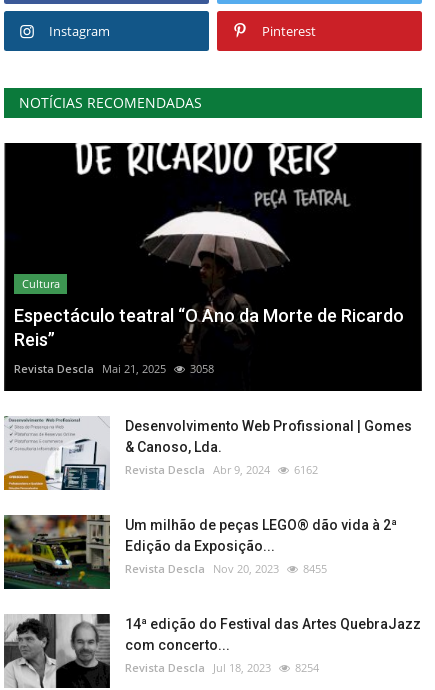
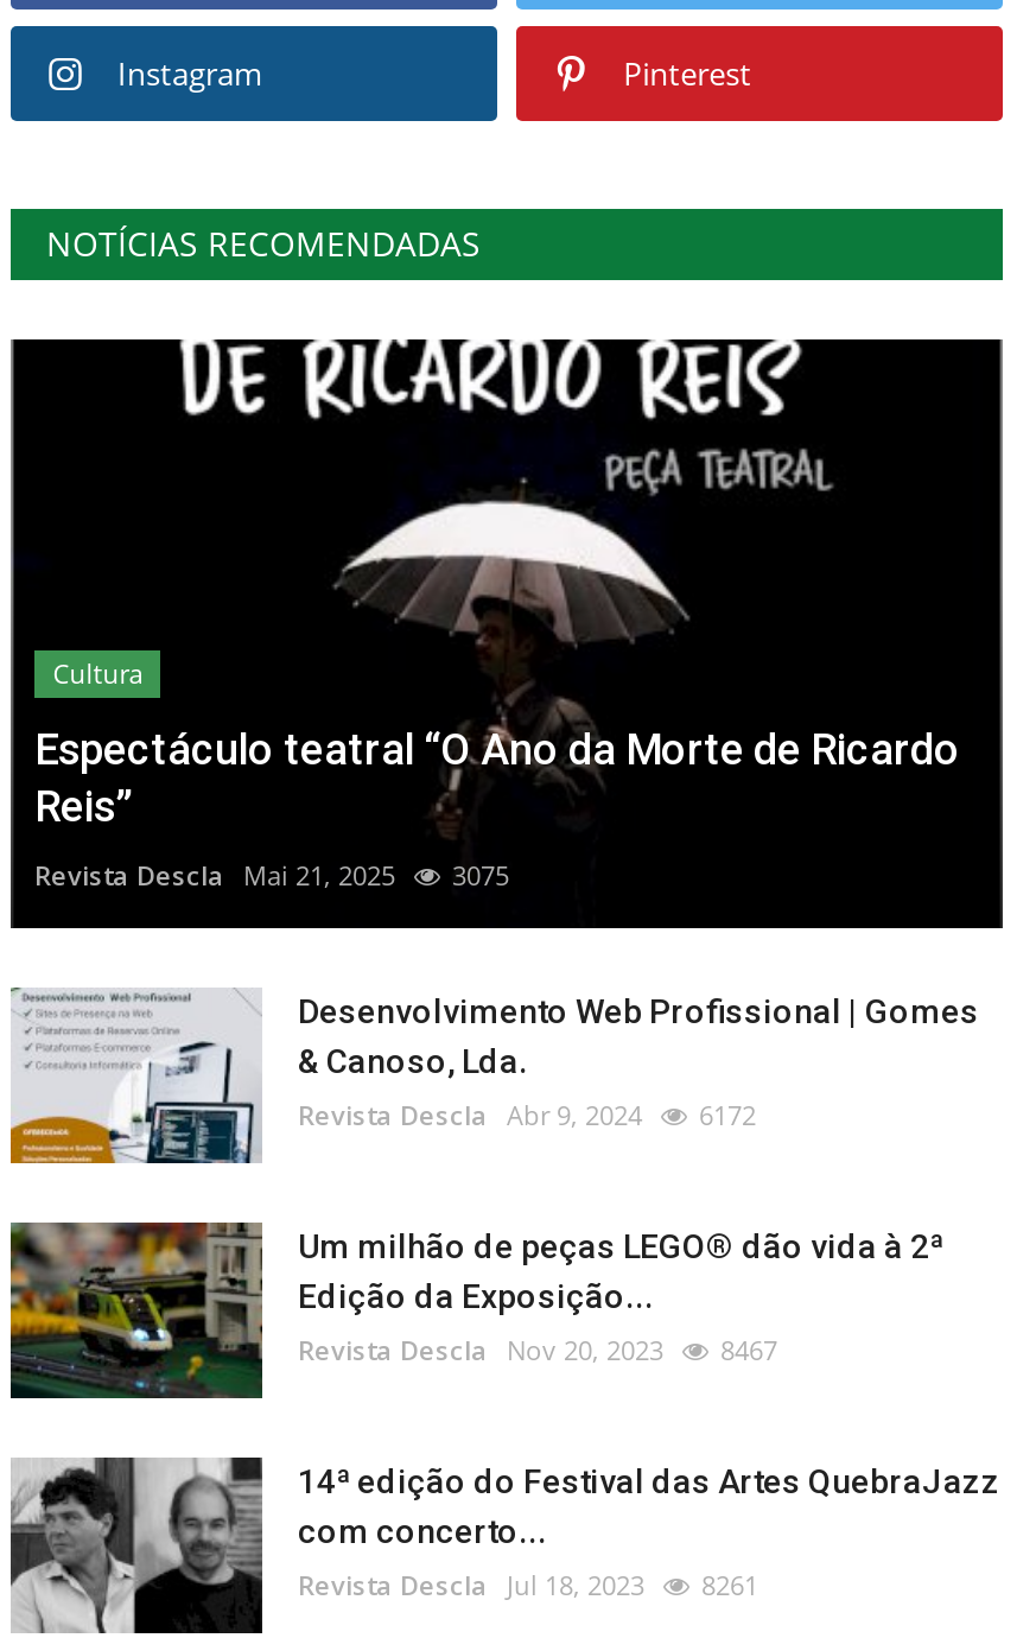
[14,361,214,376] Revista Descla Mai 21, 2025 3058 -> [34,857,509,893] Revista Descla Mai 21, 2025 3075
[125,462,318,477] Revista Descla Abr 9, 2024 6162 -> [298,1097,756,1133] Revista Descla Abr 9, 2024 6172
[125,561,327,576] Revista Descla Nov 20, 2023 8455 -> [298,1332,777,1368] Revista Descla Nov 20, 2023 8467
[125,660,319,675] Revista Descla Jul 18, 2023 8254 -> [298,1567,758,1603] Revista Descla Jul 18, 2023 8261

